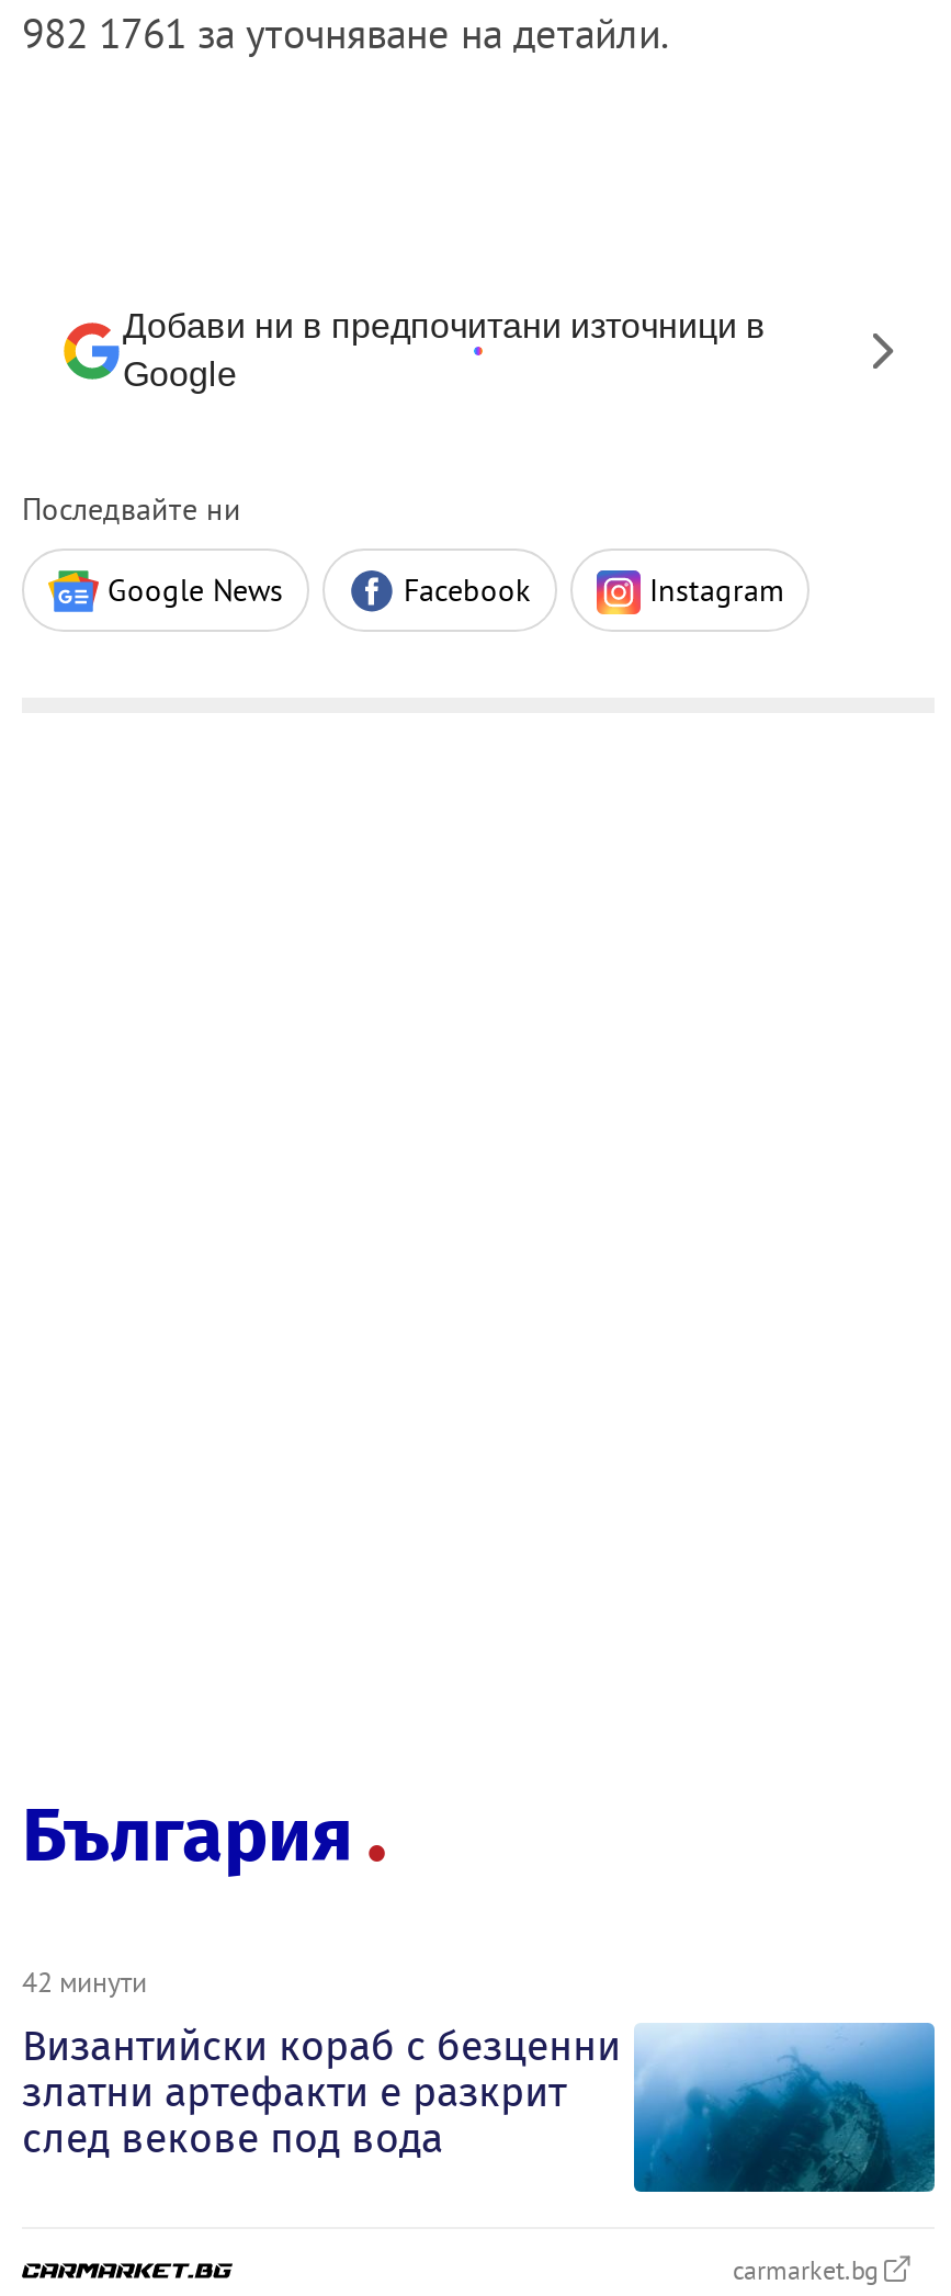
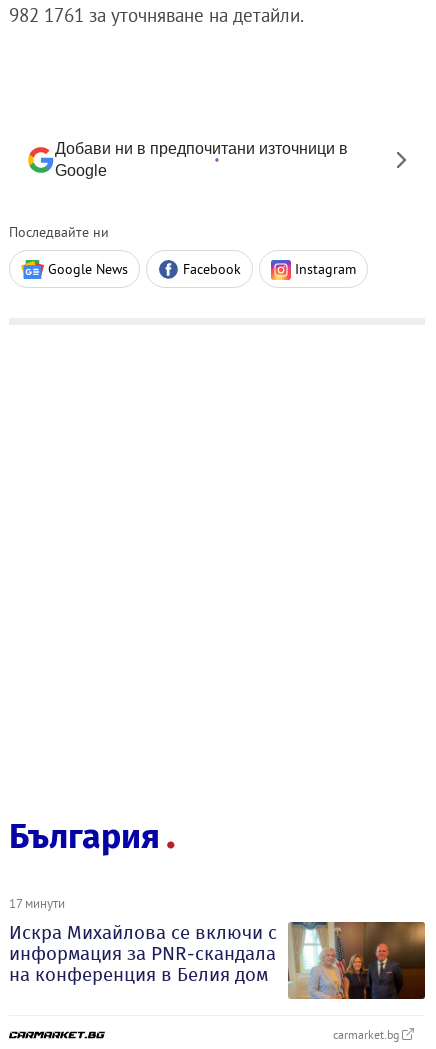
[22,1964,937,2194] [image] | 42 минути | Византийски кораб с безценни | златни артефакти е разкрит | след векове под вода -> [9,895,426,1000] [image] | 17 минути | Искра Михайлова се включи с | информация за PNR-скандала | на конференция в Белия дом

